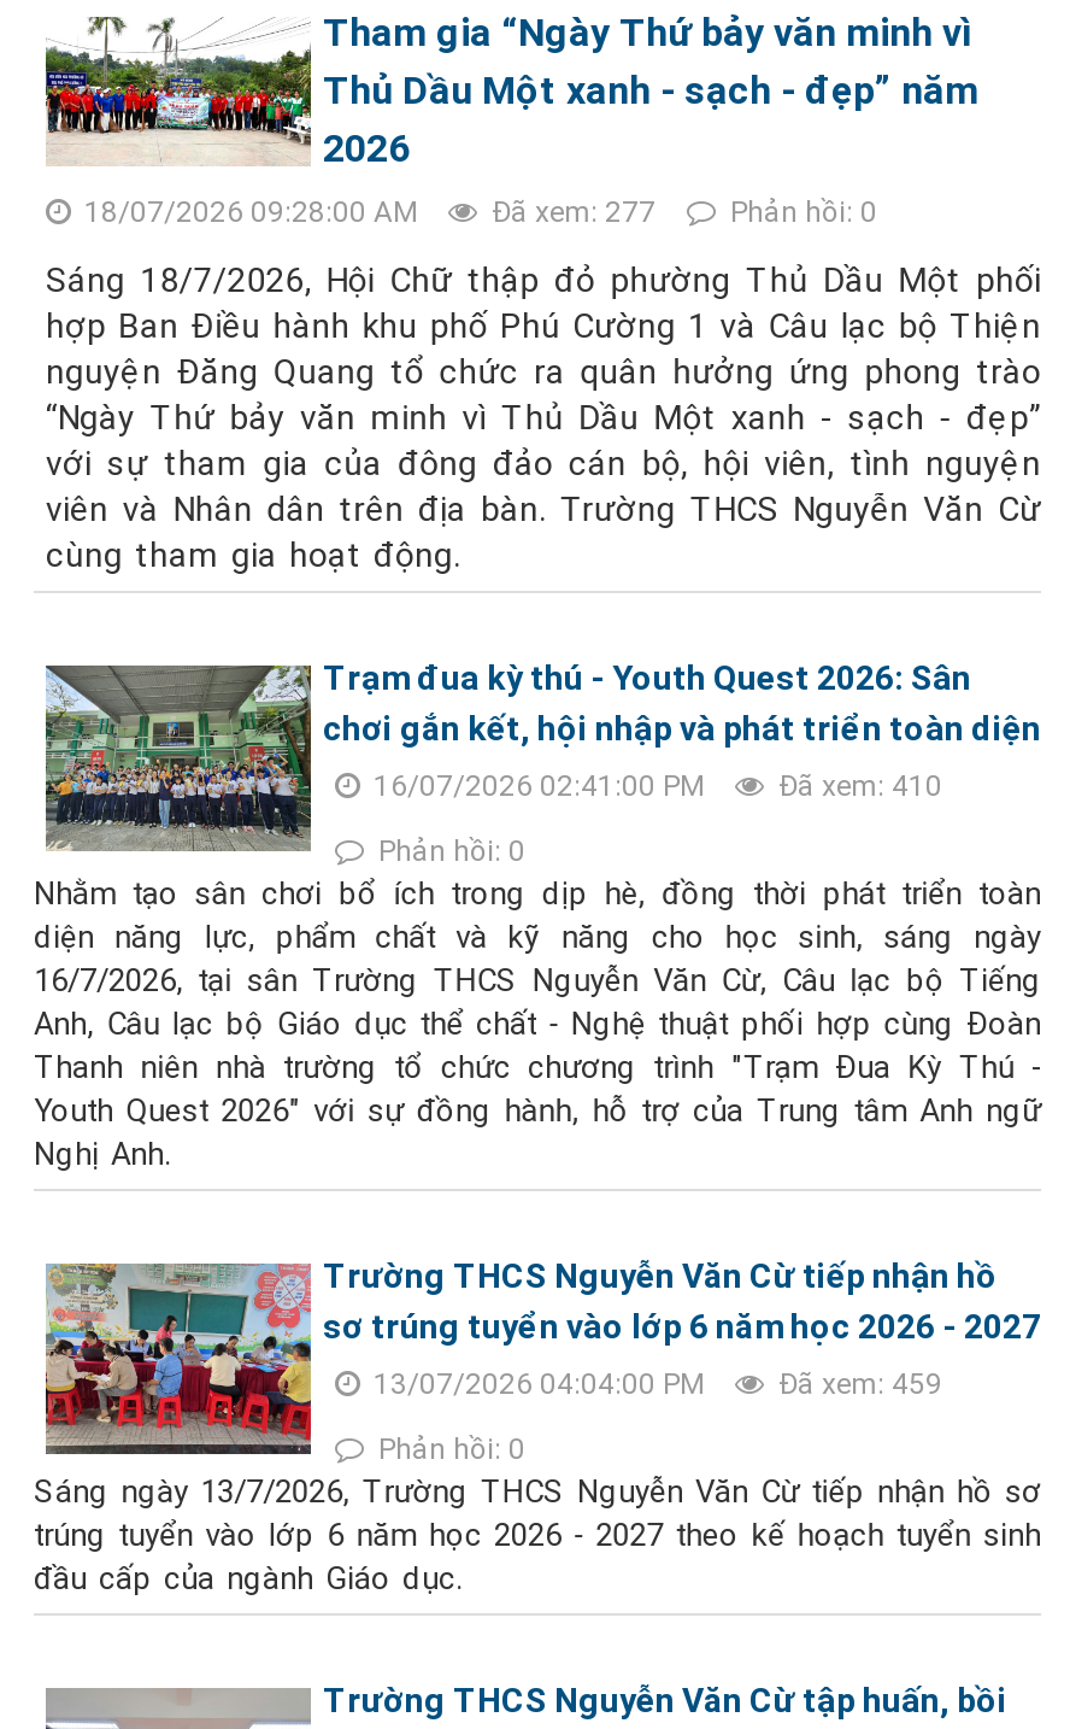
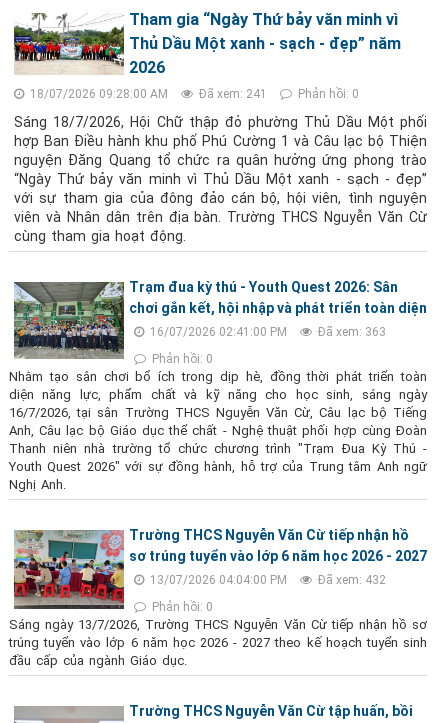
[77,195,877,229] 18/07/2026 09:28:00 AM Đã xem: 277 Phản hồi: 0 -> [27,87,359,101] 18/07/2026 09:28:00 AM Đã xem: 241 Phản hồi: 0
[366,769,942,803] 16/07/2026 02:41:00 PM Đã xem: 410 -> [147,325,386,339] 16/07/2026 02:41:00 PM Đã xem: 363
[366,1367,942,1401] 13/07/2026 04:04:00 PM Đã xem: 459 -> [147,573,386,587] 13/07/2026 04:04:00 PM Đã xem: 432

